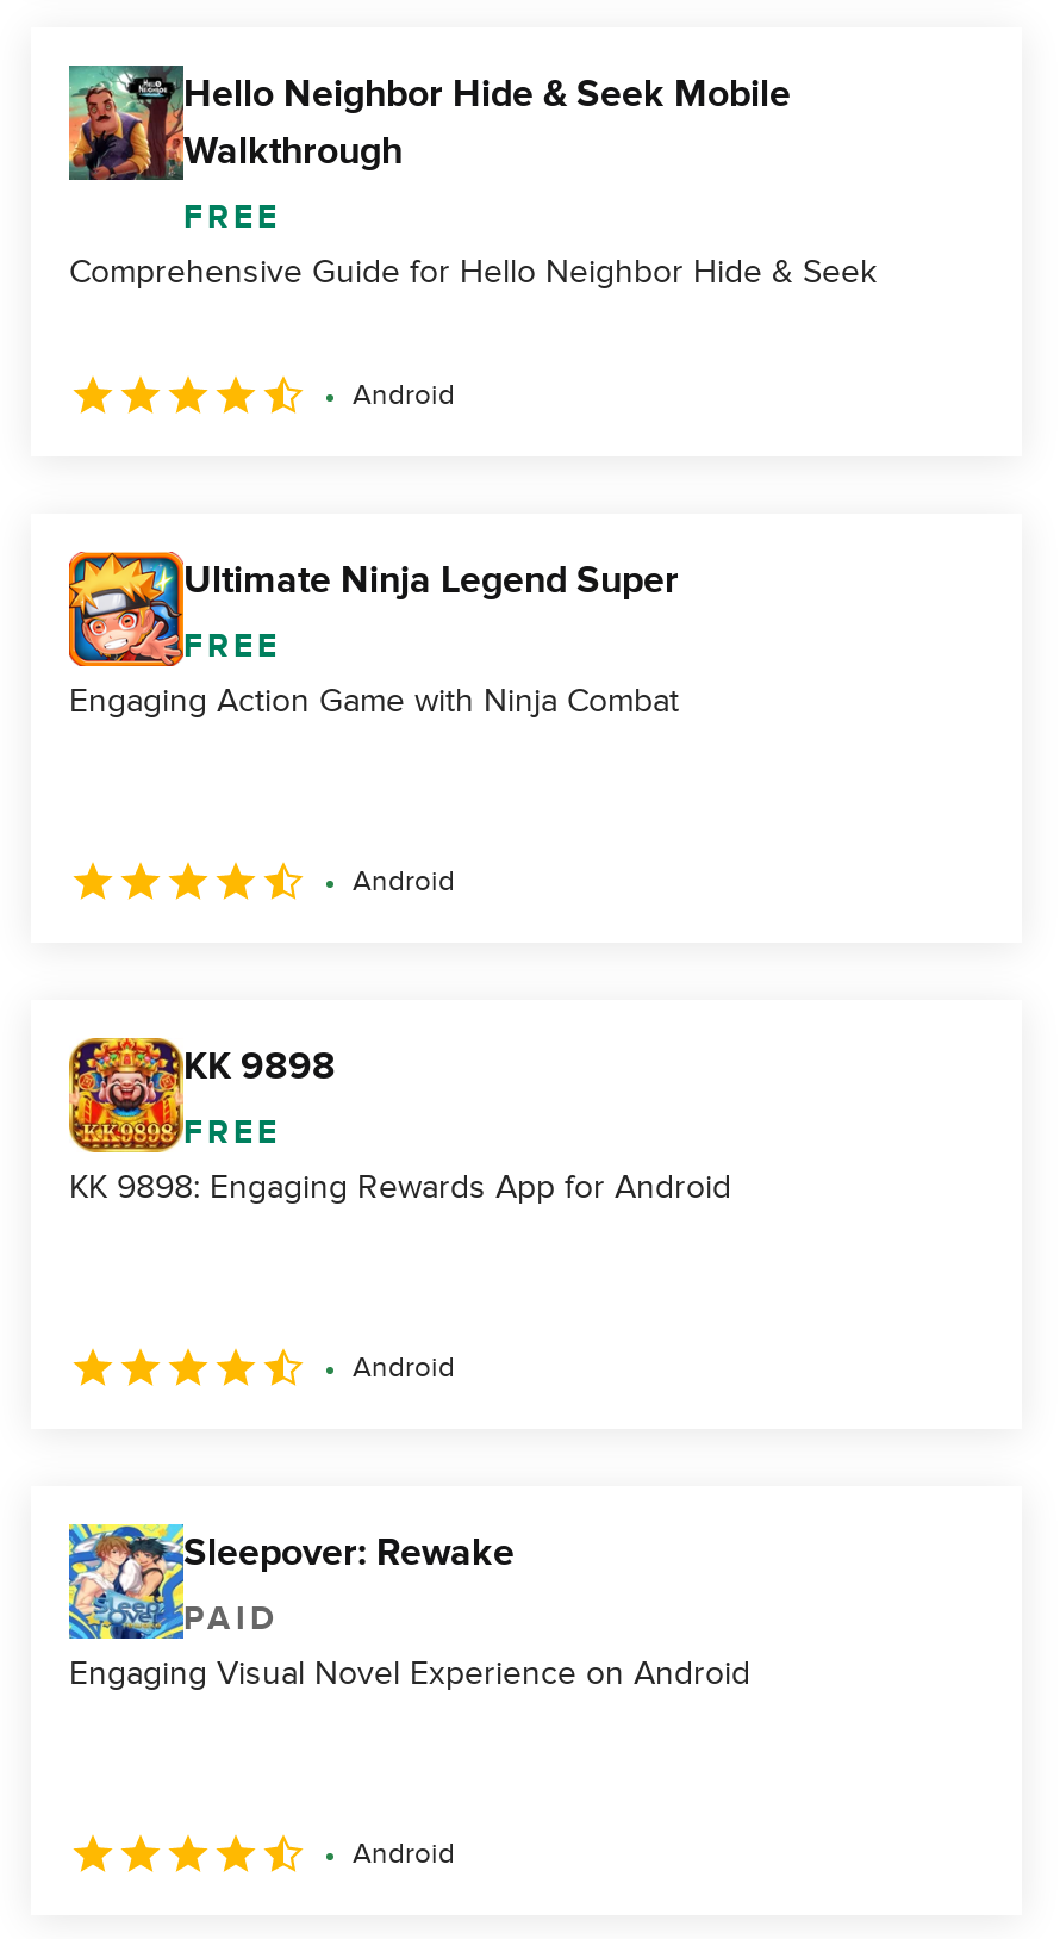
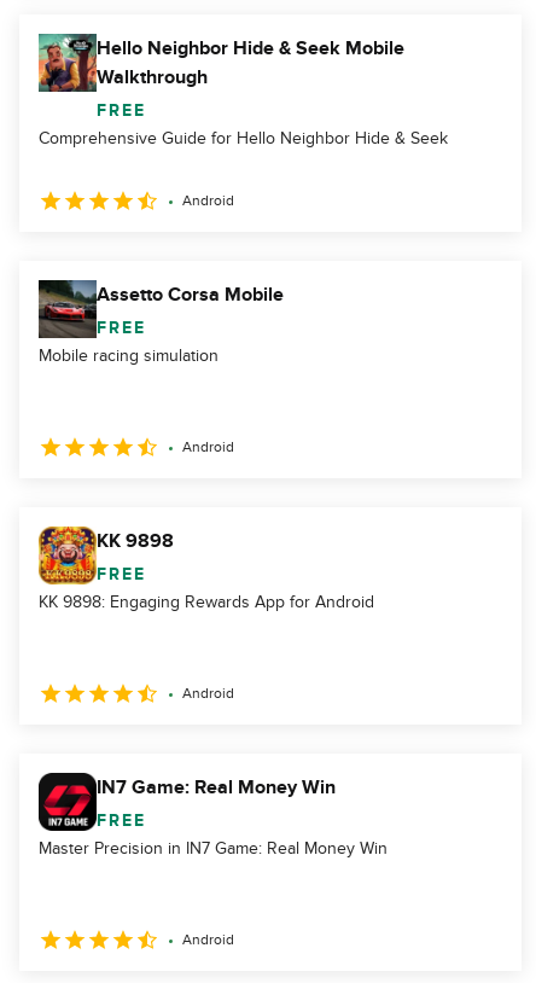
[67,549,679,664] [image] | Ultimate Ninja Legend Super -> [37,279,284,337] [image] | Assetto Corsa Mobile
[69,680,679,721] Engaging Action Game with Ninja Combat -> [39,345,219,366] Mobile racing simulation
[67,1522,750,1693] [image] | Sleepover: Rewake | PAID | Engaging Visual Novel Experience on Android -> [37,772,388,859] [image] | IN7 Game: Real Money Win | FREE | Master Precision in IN7 Game: Real Money Win

